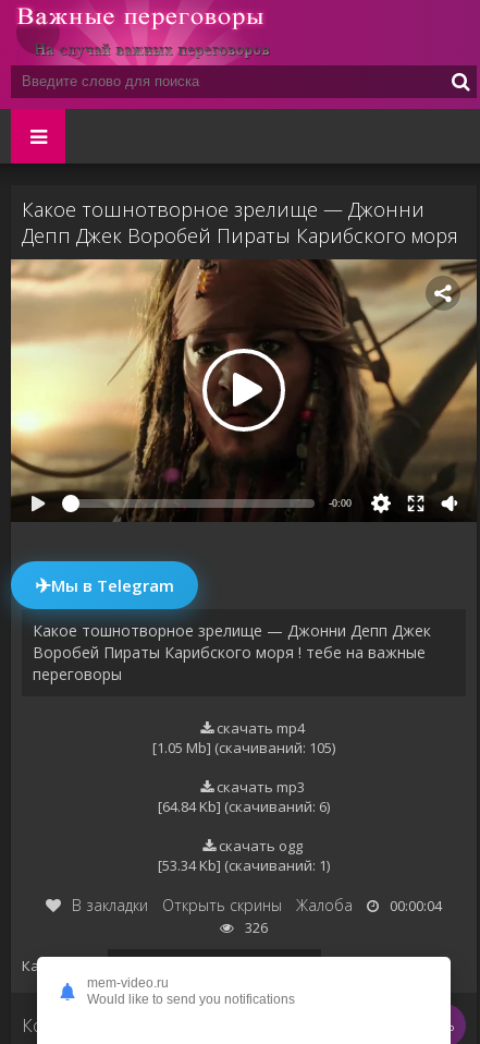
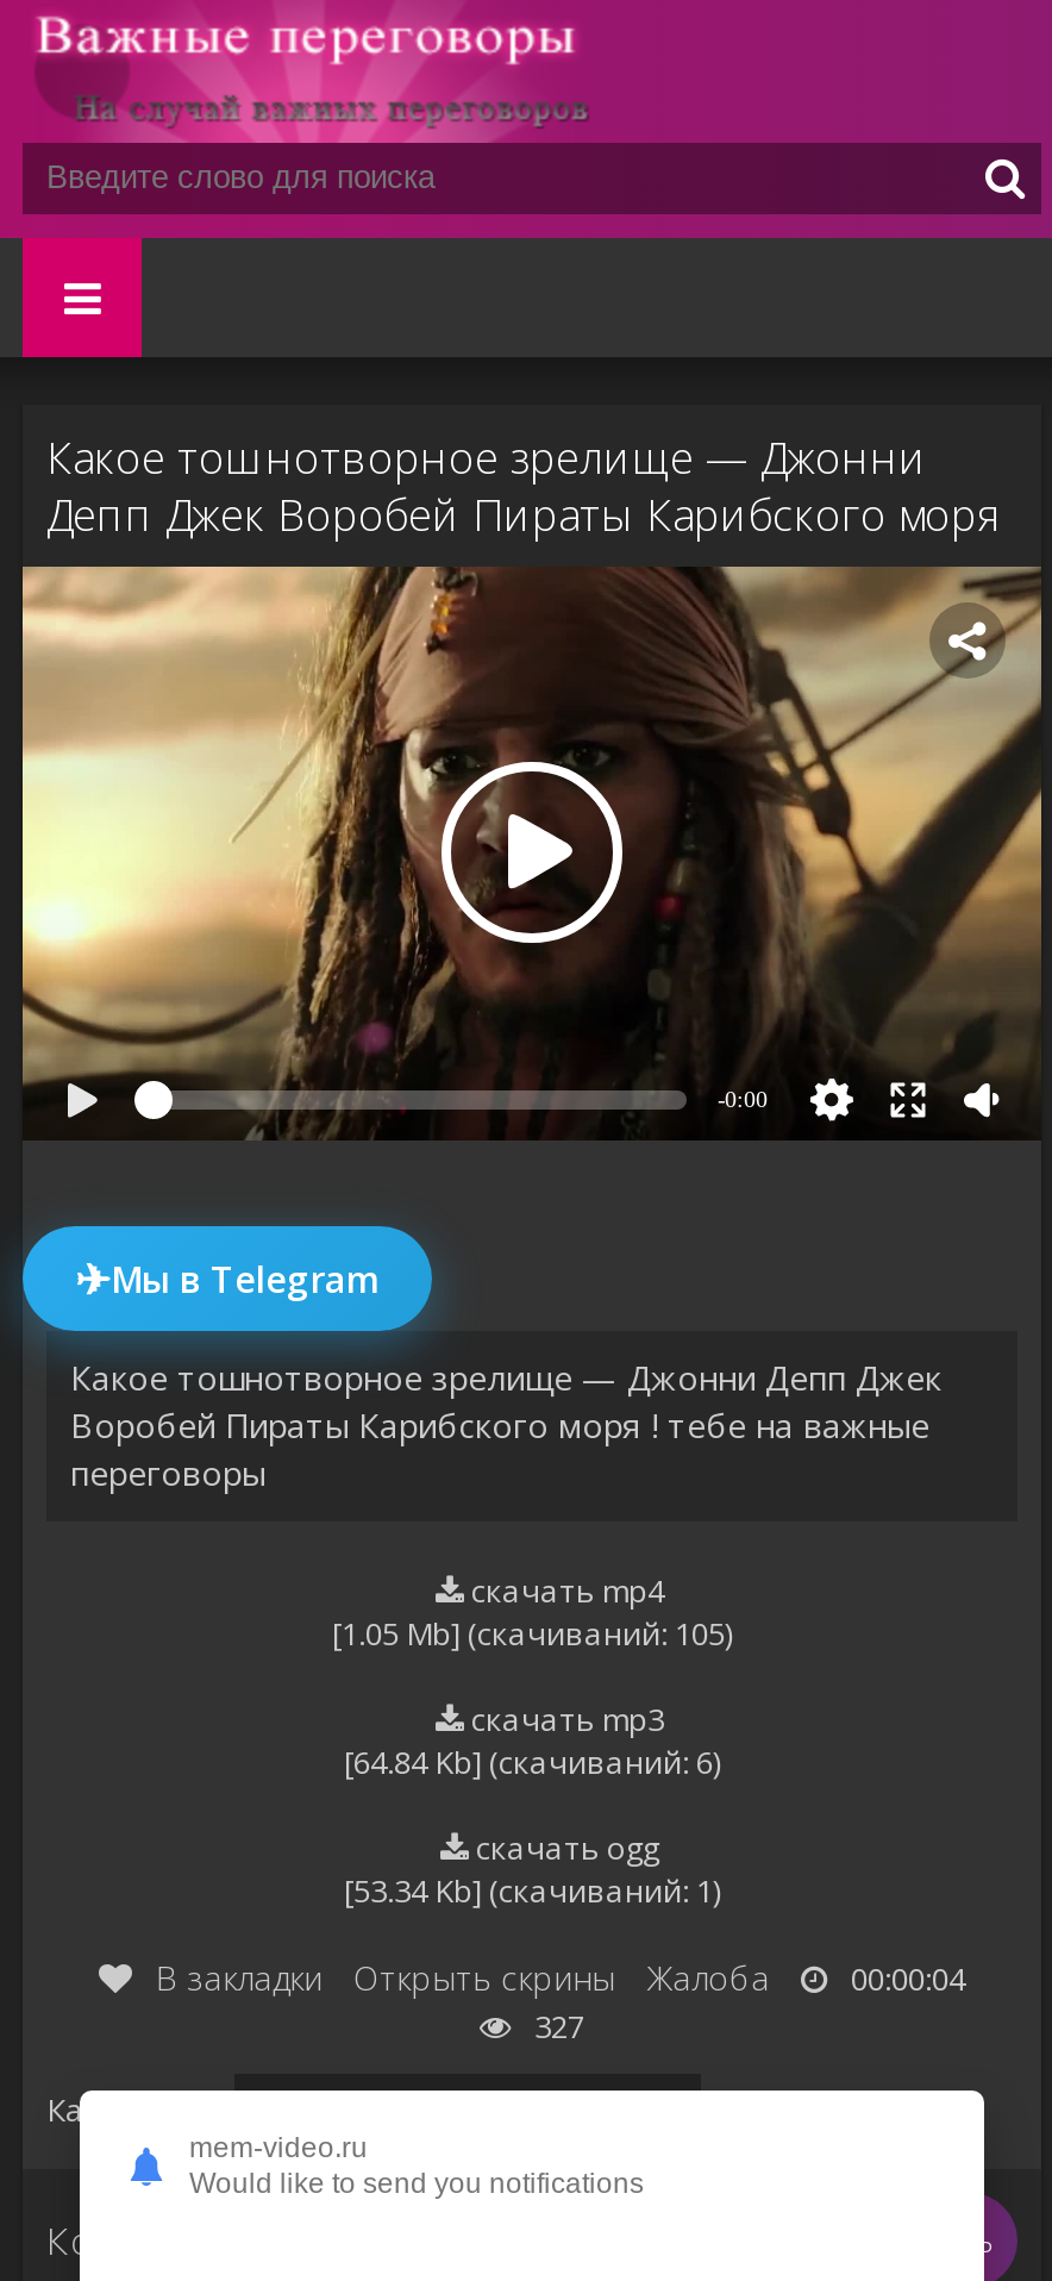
[245,917,268,937] 326 -> [534,2004,584,2047] 327

